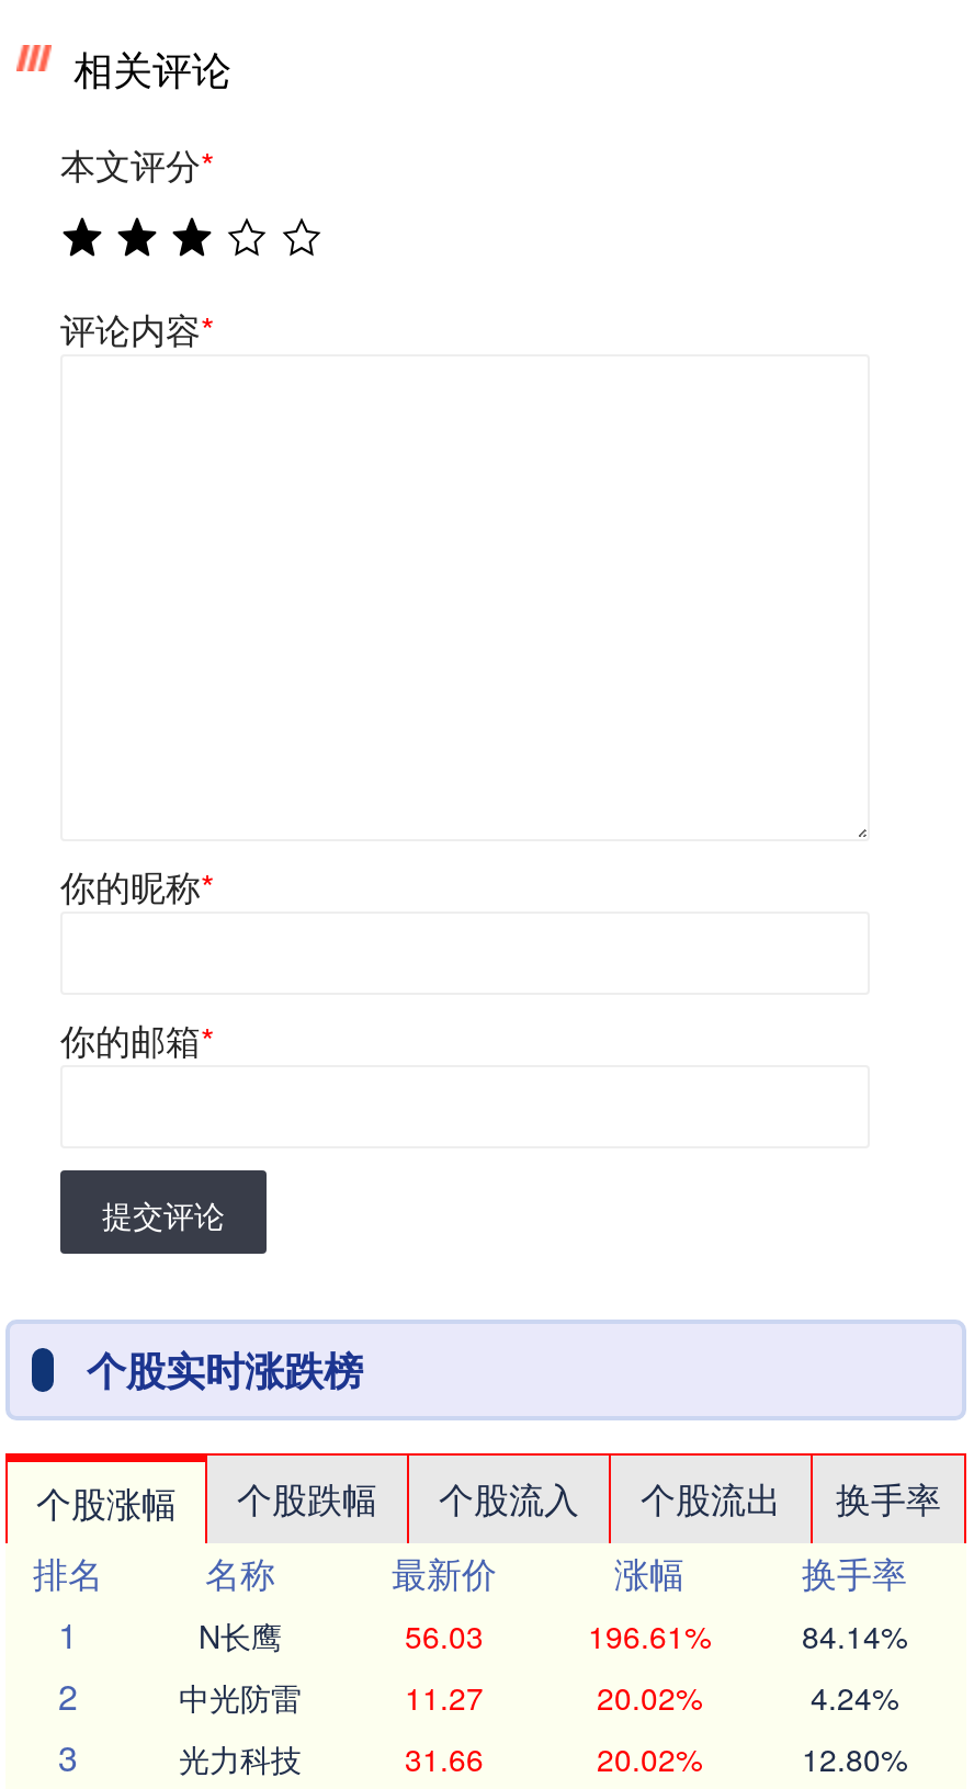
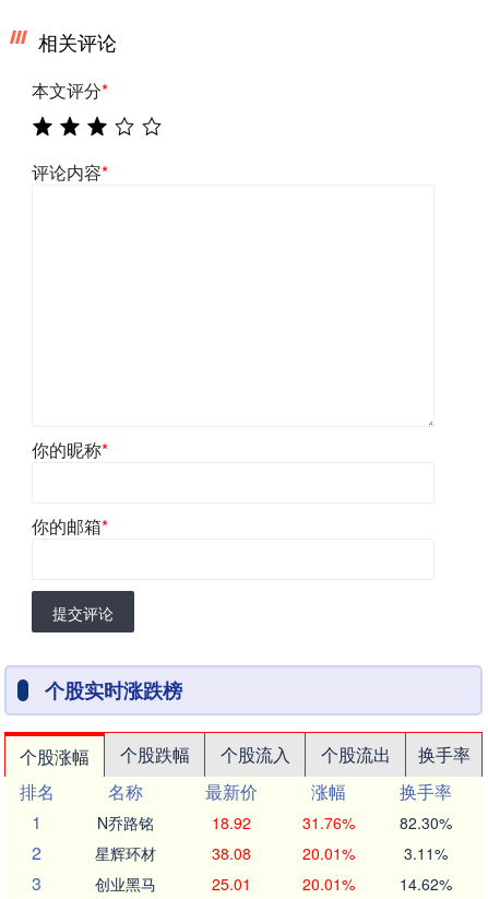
[199,1613,907,1657] N长鹰 | 56.03 | 196.61% | 84.14% -> [97,812,451,833] N乔路铭 | 18.92 | 31.76% | 82.30%
[179,1675,898,1719] 中光防雷 | 11.27 | 20.02% | 4.24% -> [95,842,447,864] 星辉环材 | 38.08 | 20.01% | 3.11%
[179,1736,907,1780] 光力科技 | 31.66 | 20.02% | 12.80% -> [95,873,451,895] 创业黑马 | 25.01 | 20.01% | 14.62%

